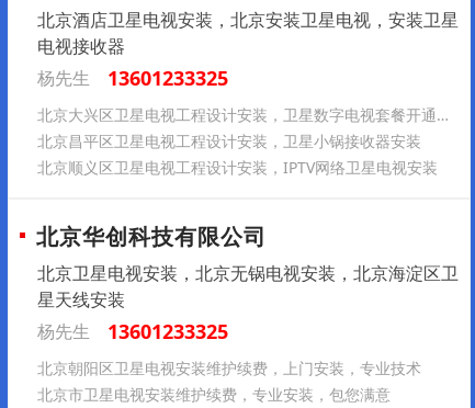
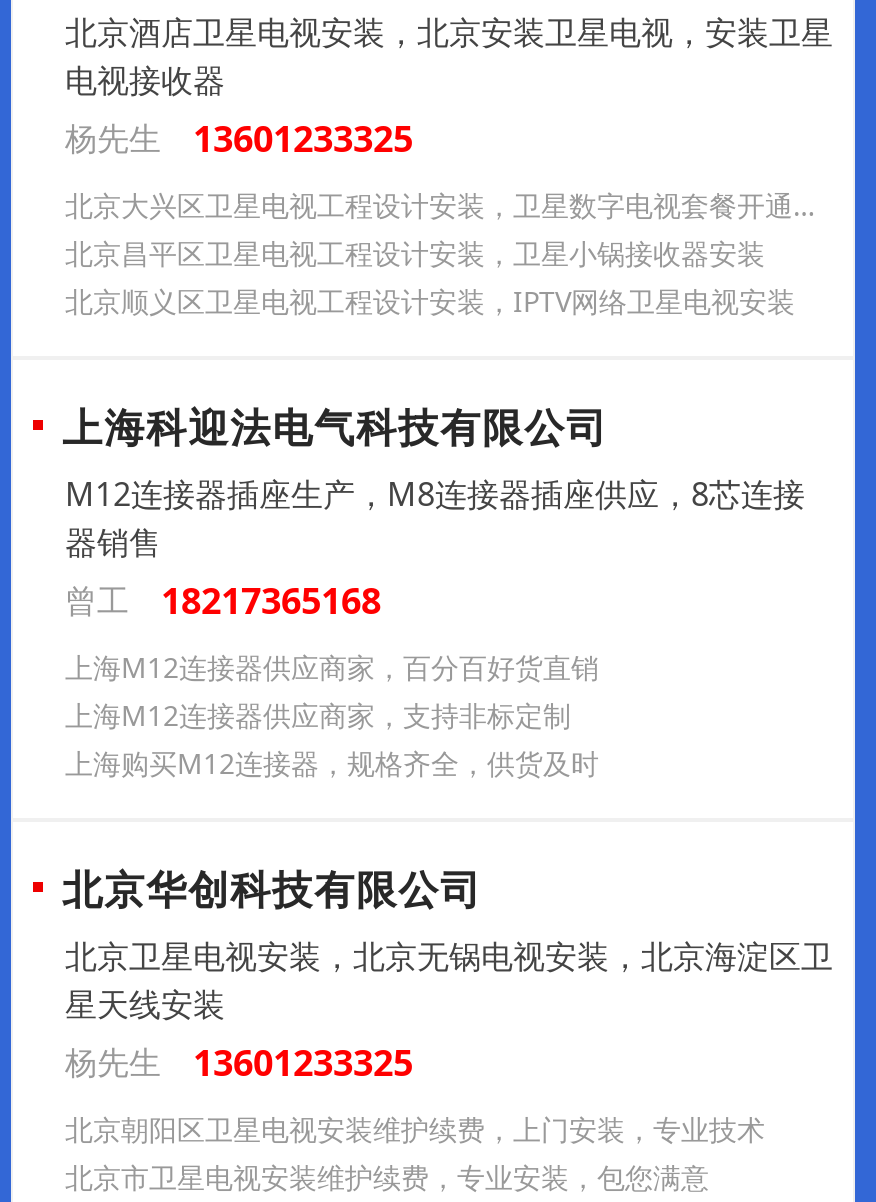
none -> [62,400,805,782] 上海科迎法电气科技有限公司 | M12连接器插座生产，M8连接器插座供应，8芯连接 | 器销售 | 曾工 | 18217365168 | 上海M12连接器供应商家，百分百好货直销 | 上海M12连接器供应商家，支持非标定制 | 上海购买M12连接器，规格齐全，供货及时

